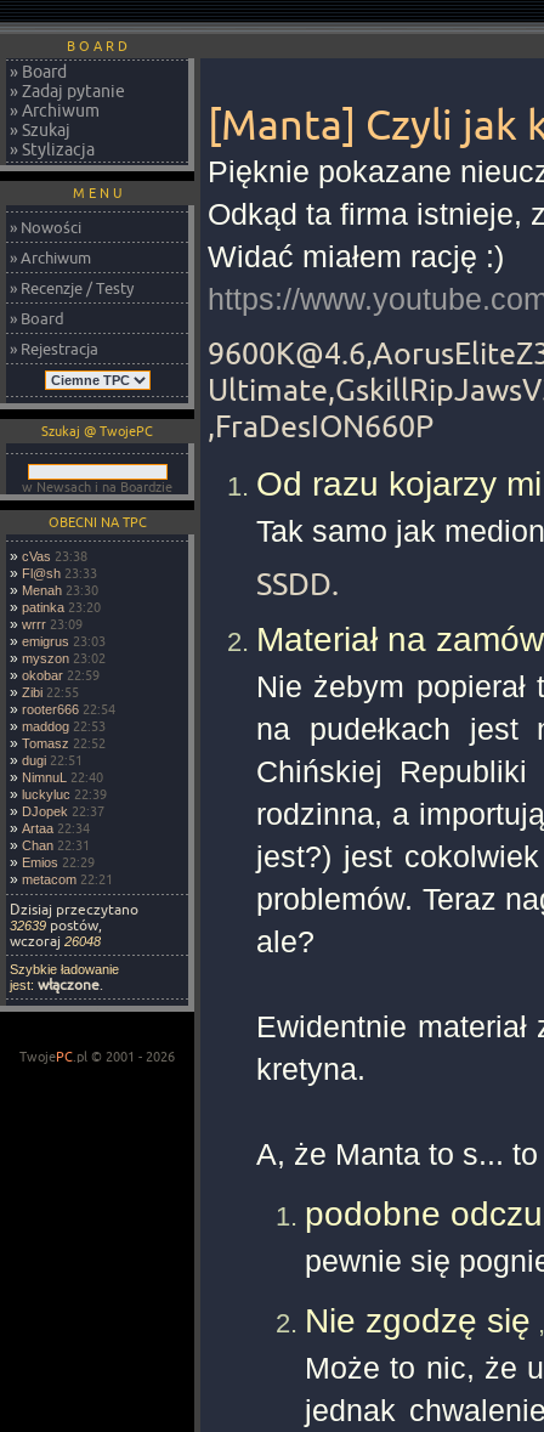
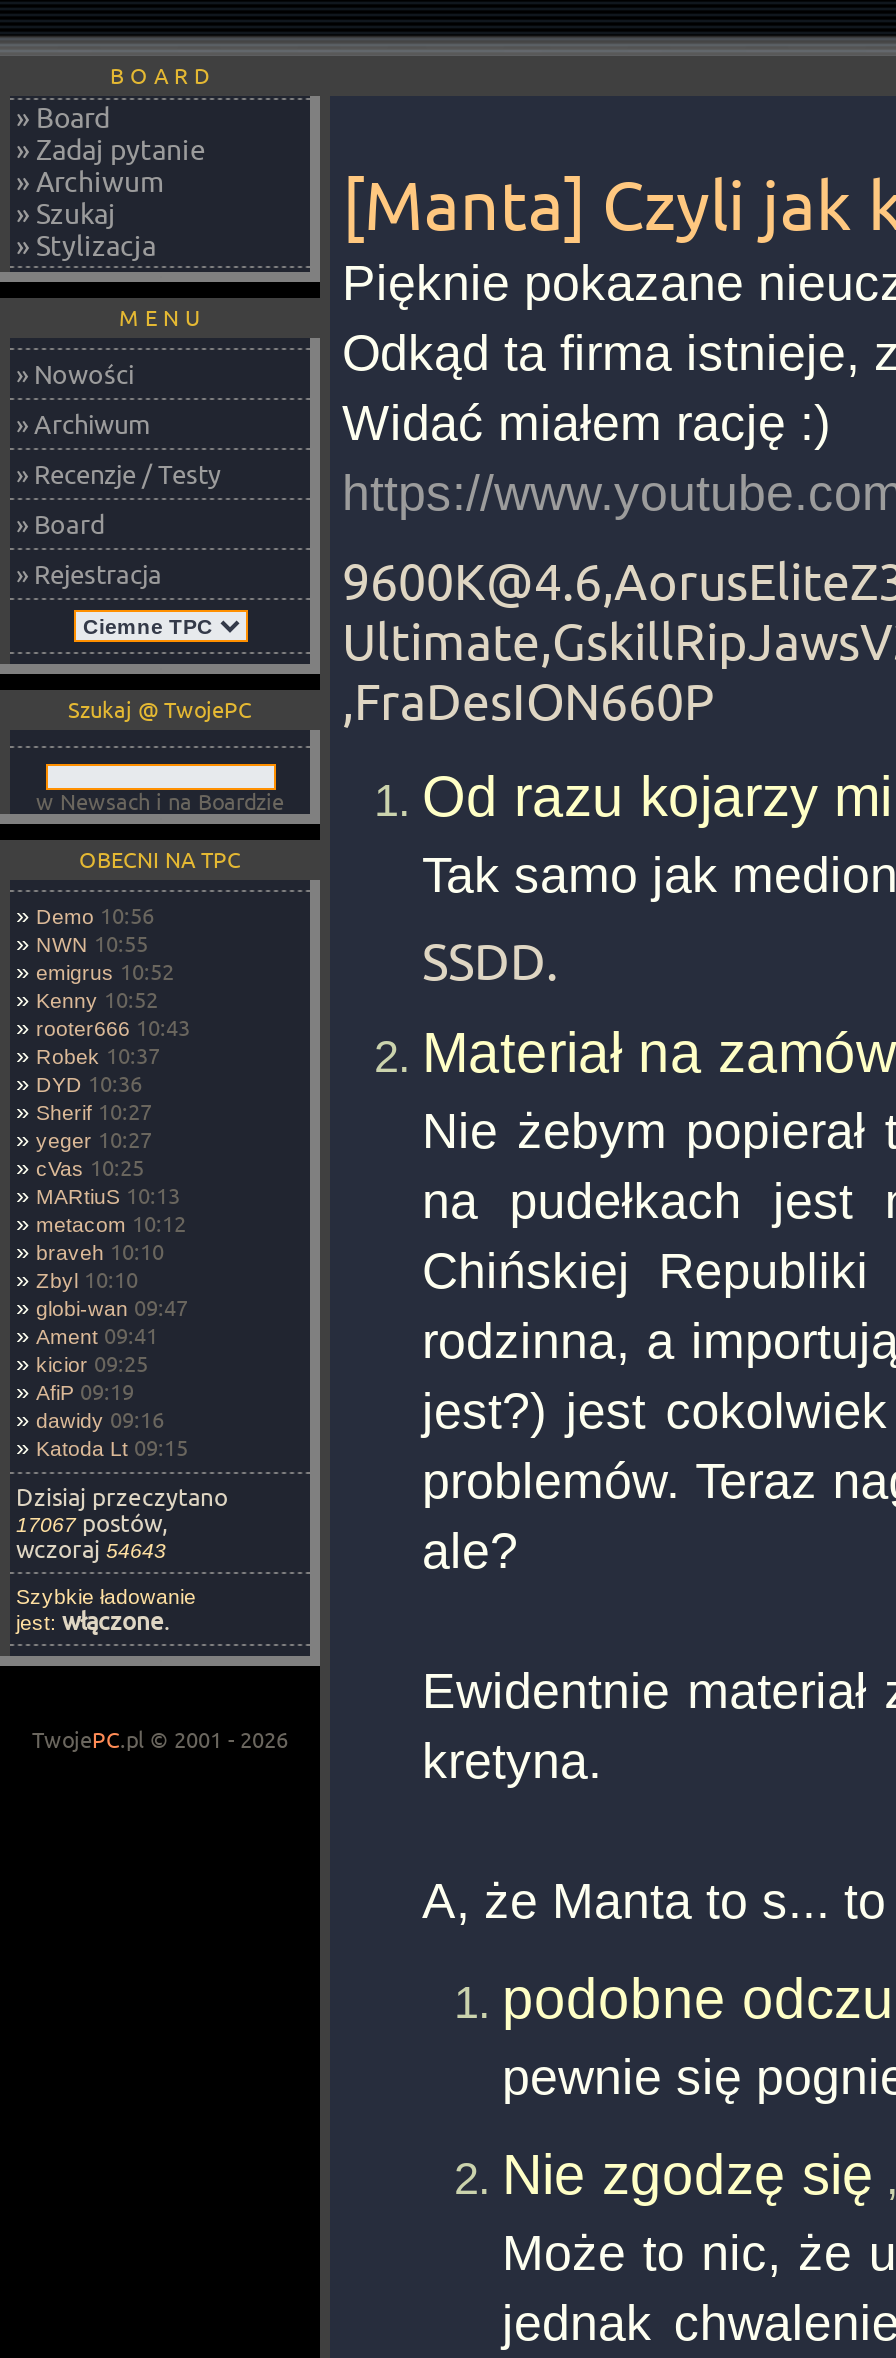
[6,548,115,888] » cVas 23:38 | » Fl@sh 23:33 | » Menah 23:30 | » patinka 23:20 | » wrrr 23:09 | » emigrus 23:03 | » myszon 23:02 | » okobar 22:59 | » Zibi 22:55 | » rooter666 22:54 | » maddog 22:53 | » Tomasz 22:52 | » dugi 22:51 | » NimnuL 22:40 | » luckyluc 22:39 | » DJopek 22:37 | » Artaa 22:34 | » Chan 22:31 | » Emios 22:29 | » metacom 22:21 -> [10,902,190,1462] » Demo 10:56 | » NWN 10:55 | » emigrus 10:52 | » Kenny 10:52 | » rooter666 10:43 | » Robek 10:37 | » DYD 10:36 | » Sherif 10:27 | » yeger 10:27 | » cVas 10:25 | » MARtiuS 10:13 | » metacom 10:12 | » braveh 10:10 | » Zbyl 10:10 | » globi-wan 09:47 | » Ament 09:41 | » kicior 09:25 | » AfiP 09:19 | » dawidy 09:16 | » Katoda Lt 09:15
[10,917,102,933] 32639postów, -> [16,1510,168,1536] 17067postów,
[6,933,101,949] wczoraj 26048 -> [10,1536,166,1562] wczoraj 54643

